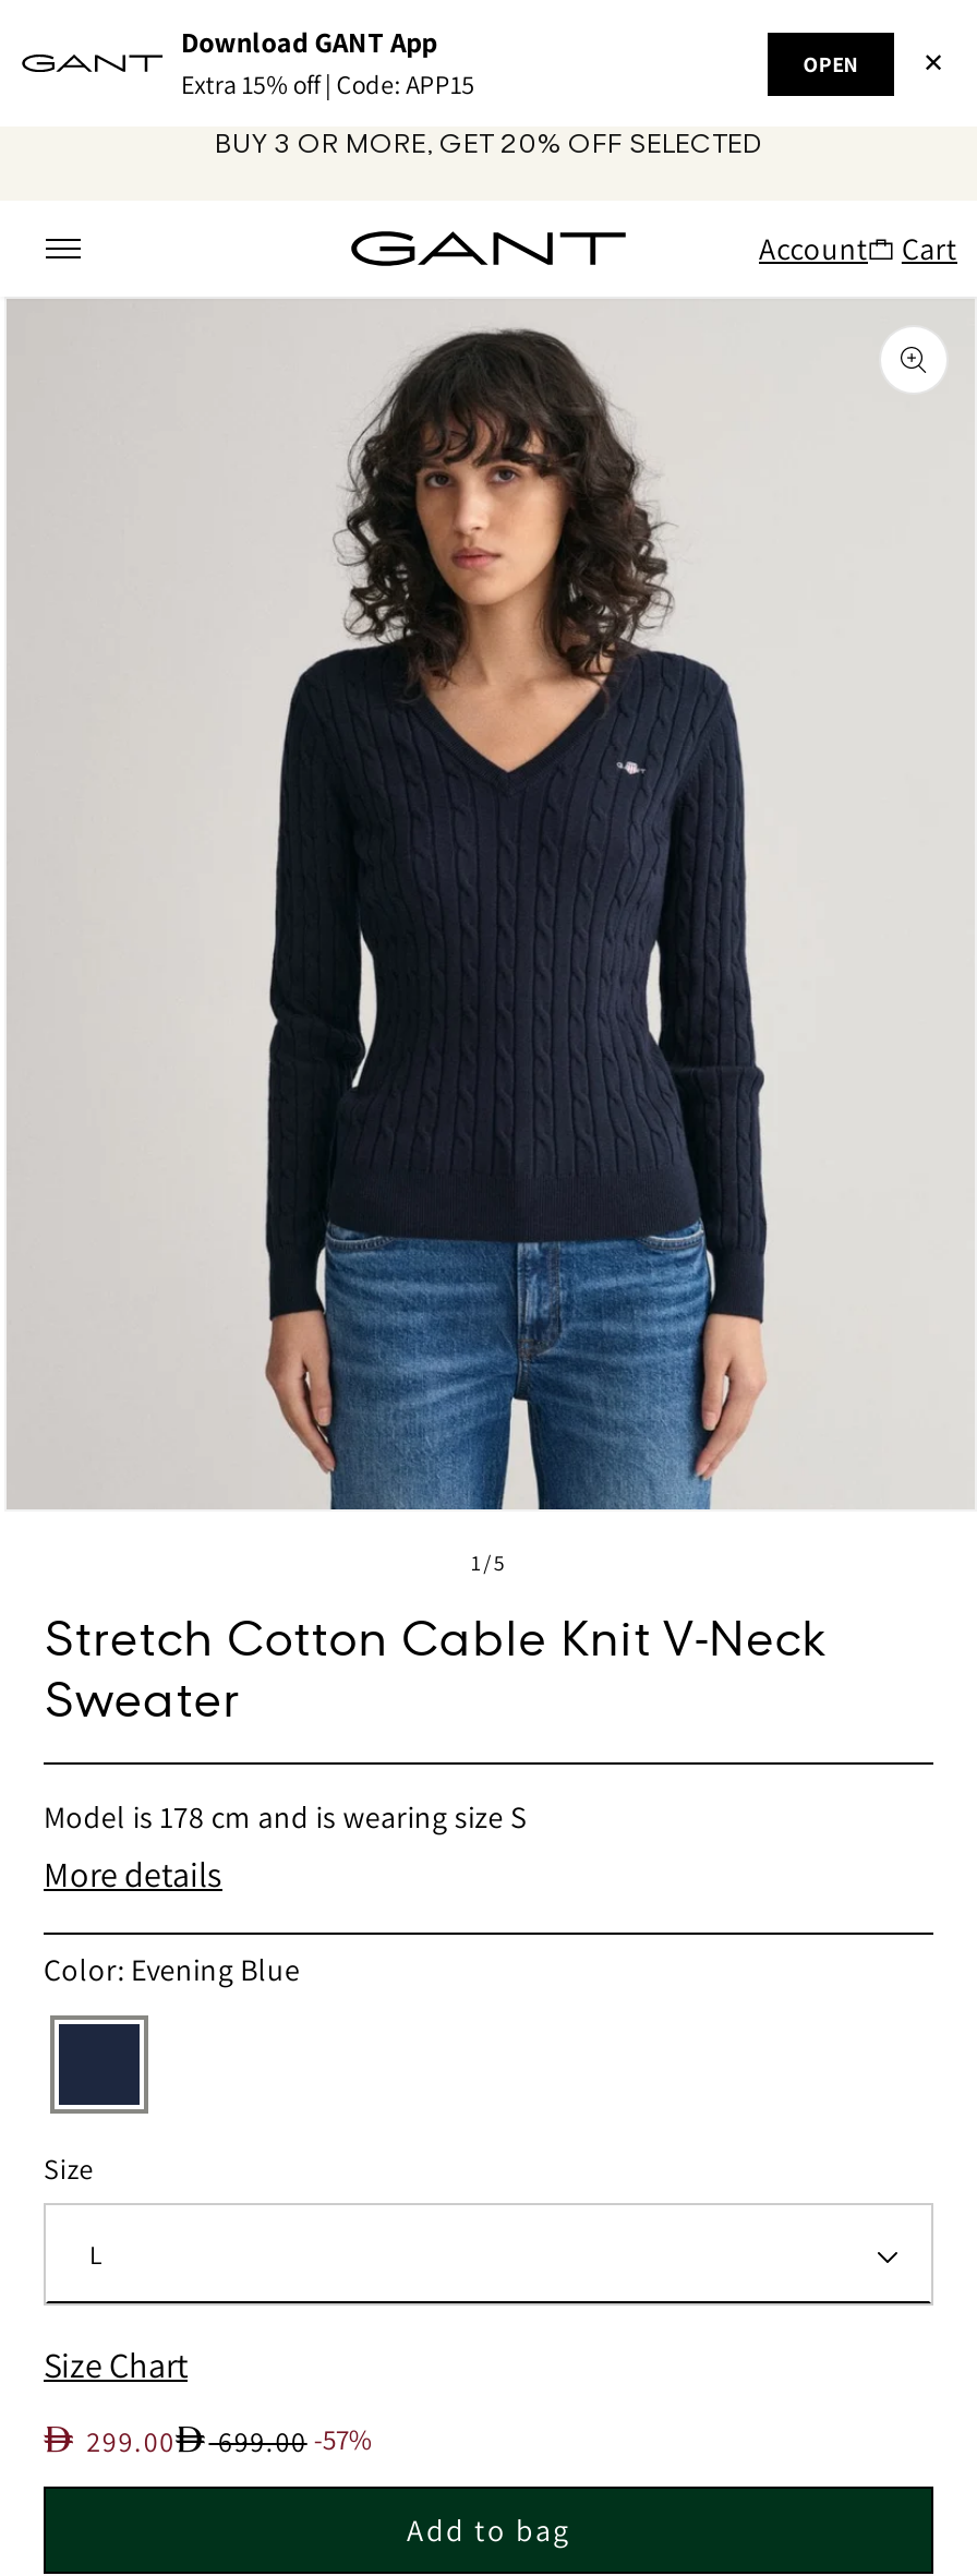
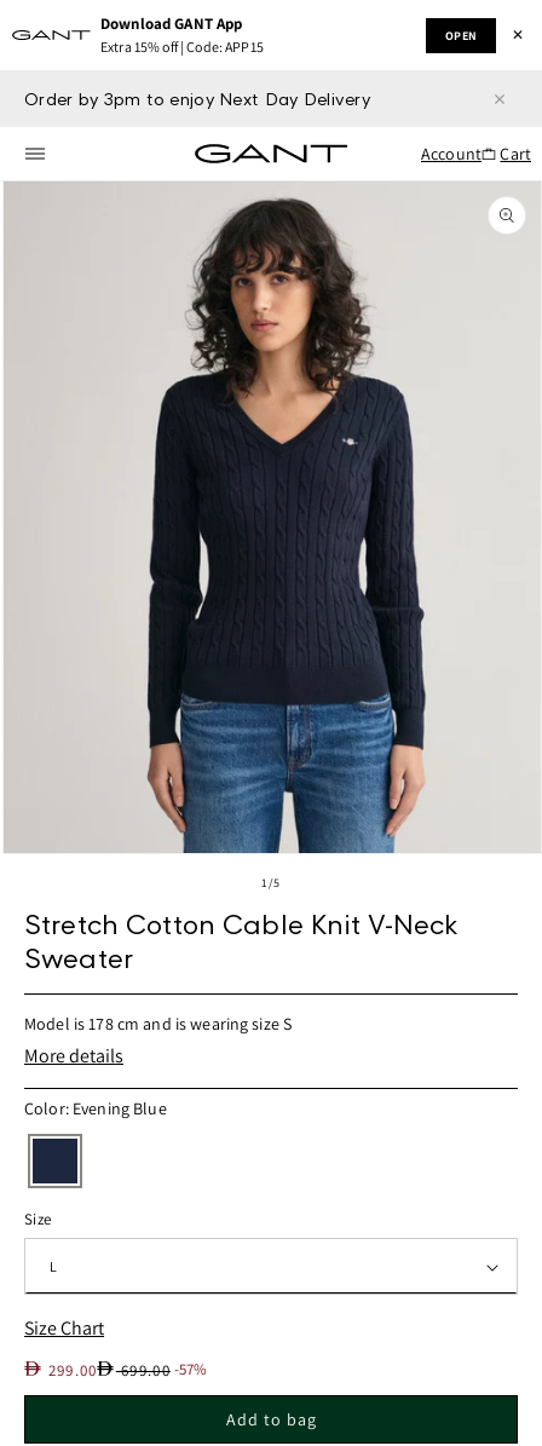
[215,127,762,159] BUY 3 OR MORE, GET 20% OFF SELECTED -> [24,88,370,109] Order by 3pm to enjoy Next Day Delivery

